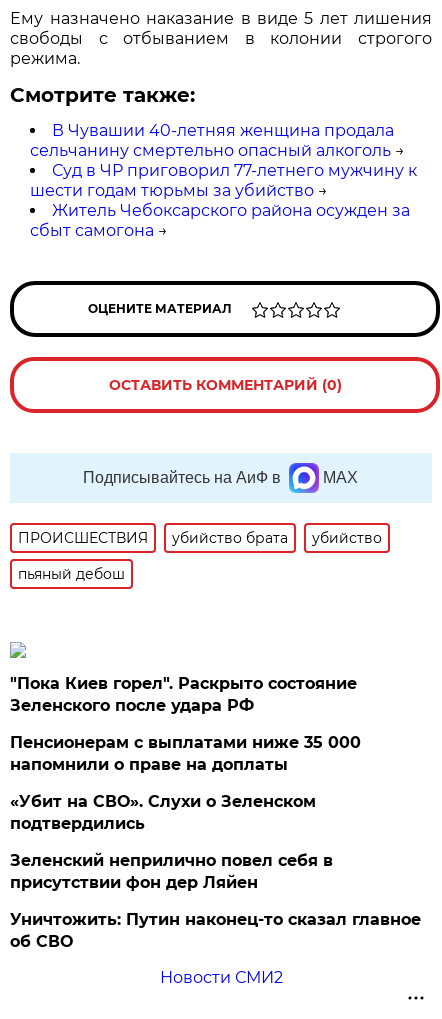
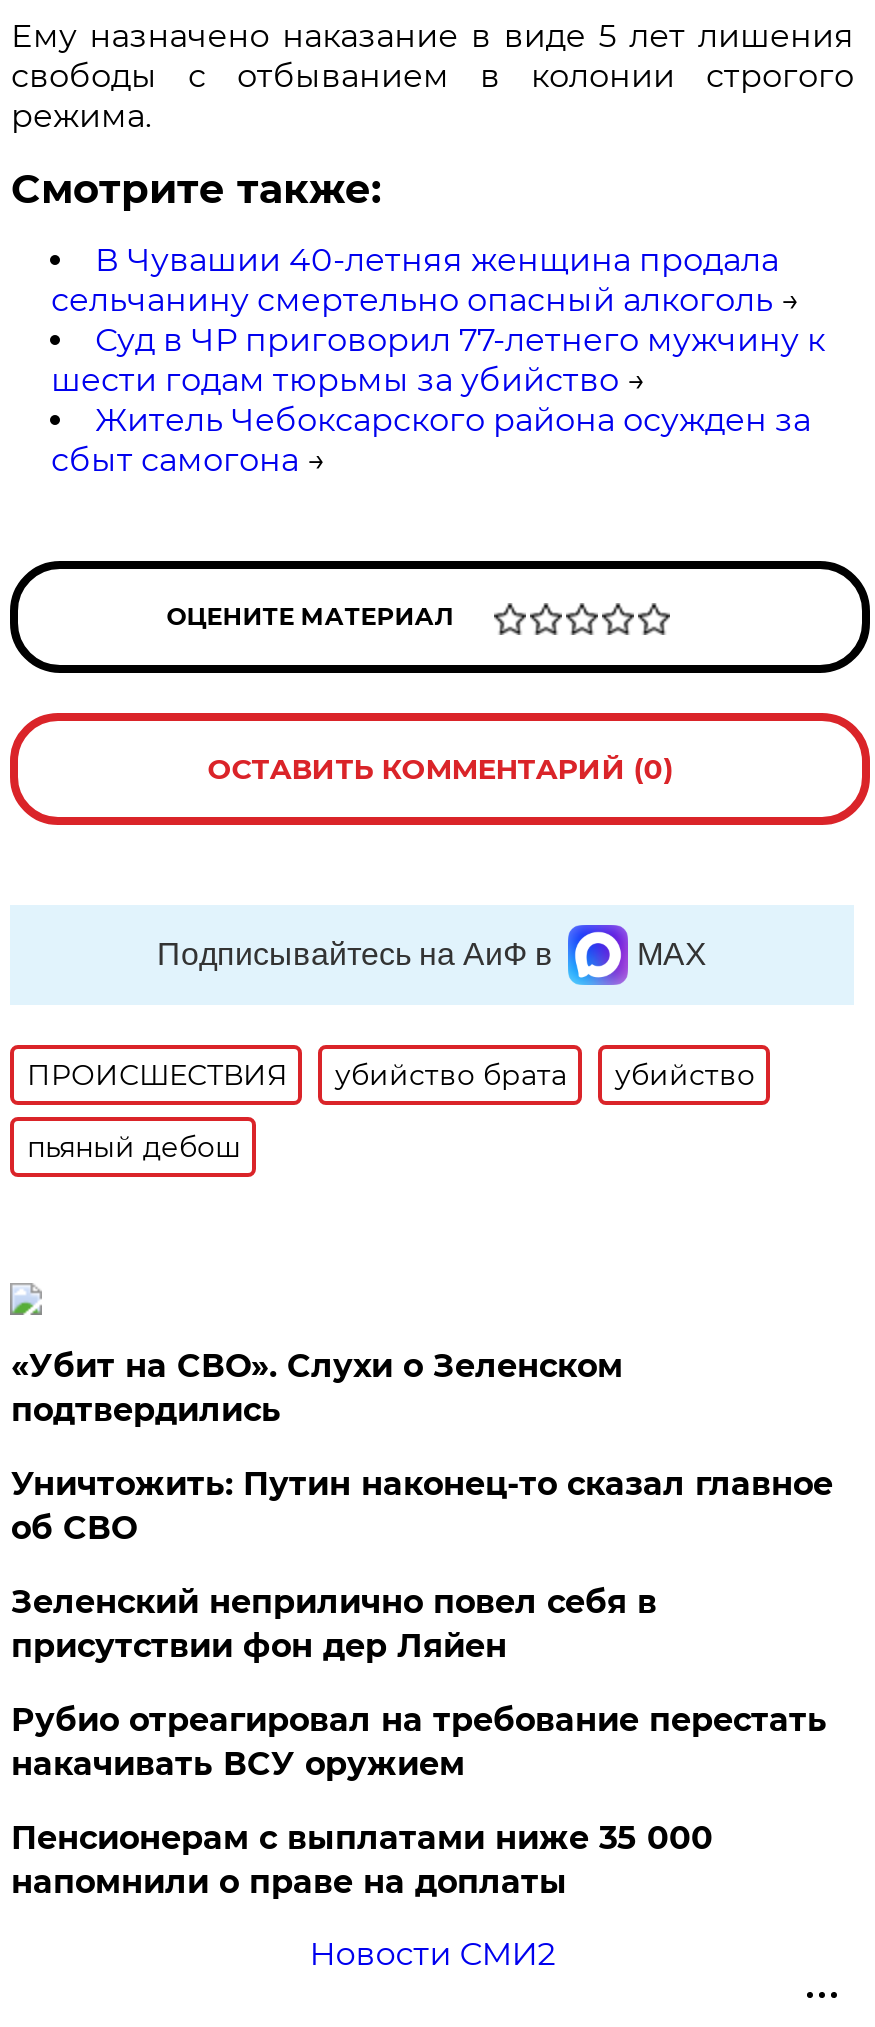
[10,674,357,715] "Пока Киев горел". Раскрыто состояние | Зеленского после удара РФ -> [11,1701,827,1783] Рубио отреагировал на требование перестать | накачивать ВСУ оружием
moved [10,733,361,774] -> [11,1819,713,1901]: Пенсионерам с выплатами ниже 35 000 | напомнили о праве на доплаты
moved [10,792,421,951] -> [11,1347,833,1665]: «Убит на СВО». Слухи о Зеленском | подтвердились | Зеленский неприлично повел cебя в | присутствии фон дер Ляйен | Уничтожить: Путин наконец-то сказал главное | об СВО

